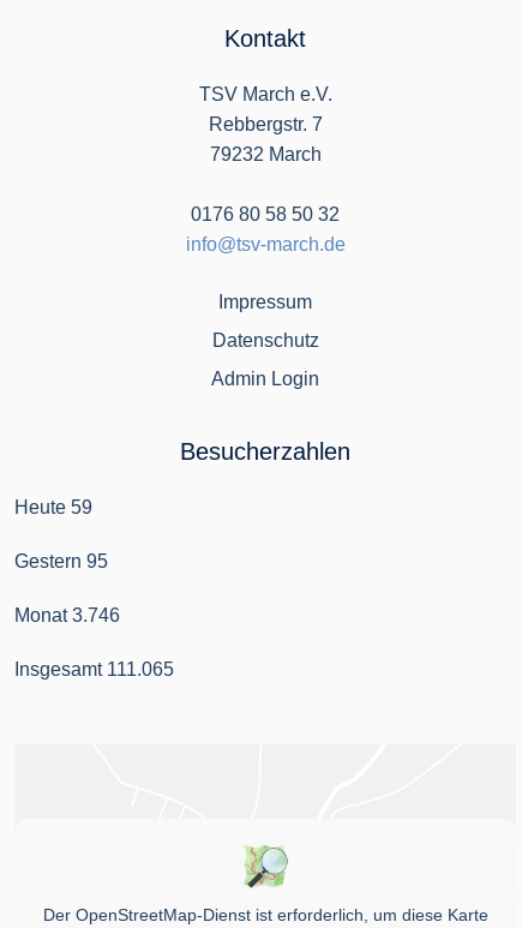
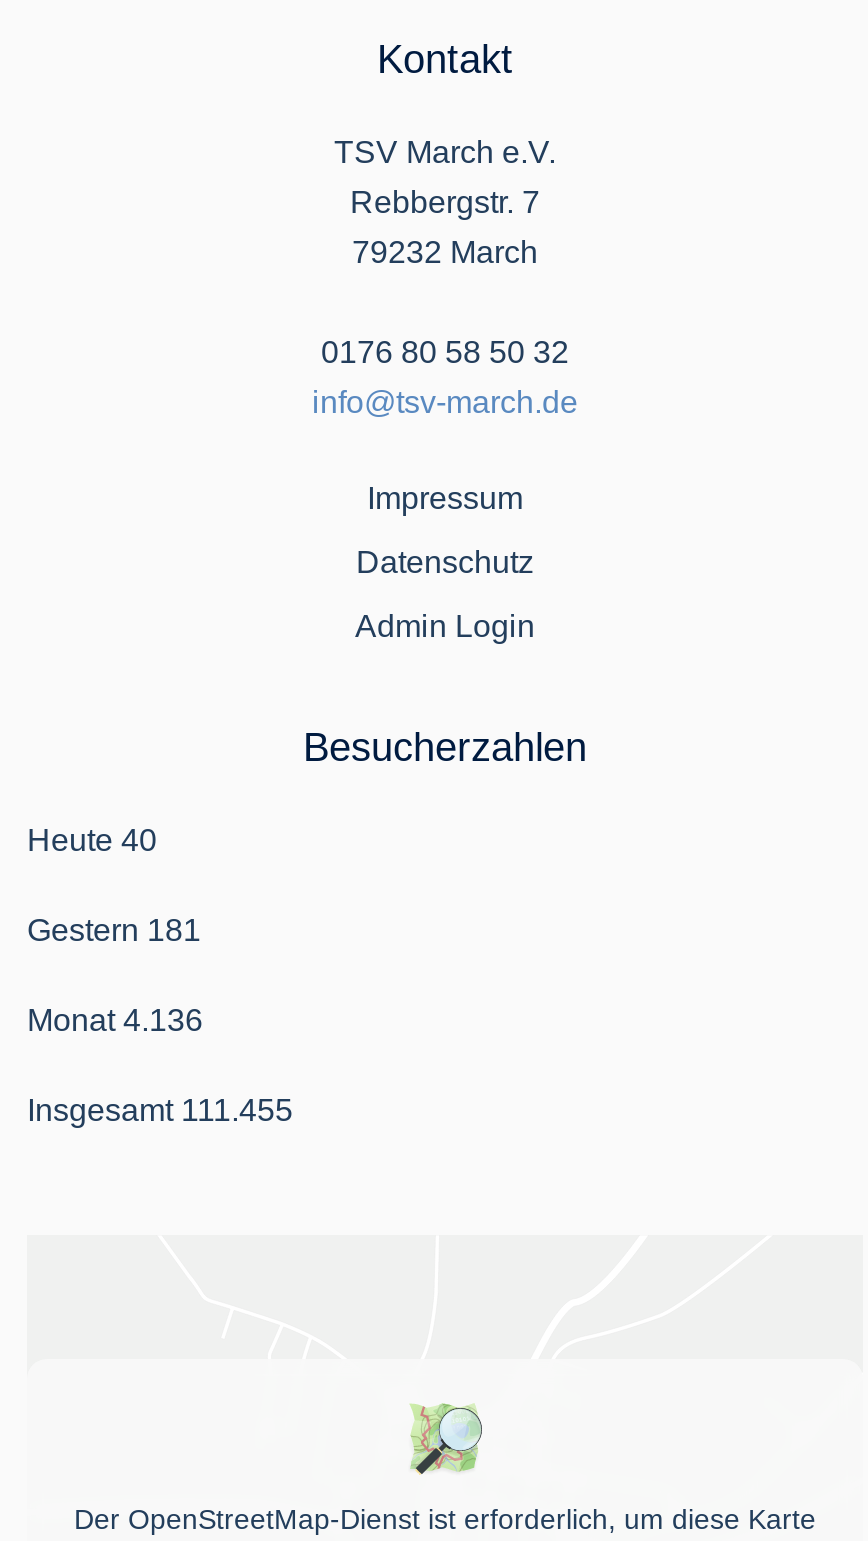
[14,497,92,517] Heute 59 -> [27,823,157,857] Heute 40
[14,551,108,571] Gestern 95 -> [27,913,201,947] Gestern 181
[14,605,120,625] Monat 3.746 -> [27,1003,203,1037] Monat 4.136
[14,659,174,679] Insgesamt 111.065 -> [27,1093,293,1127] Insgesamt 111.455

